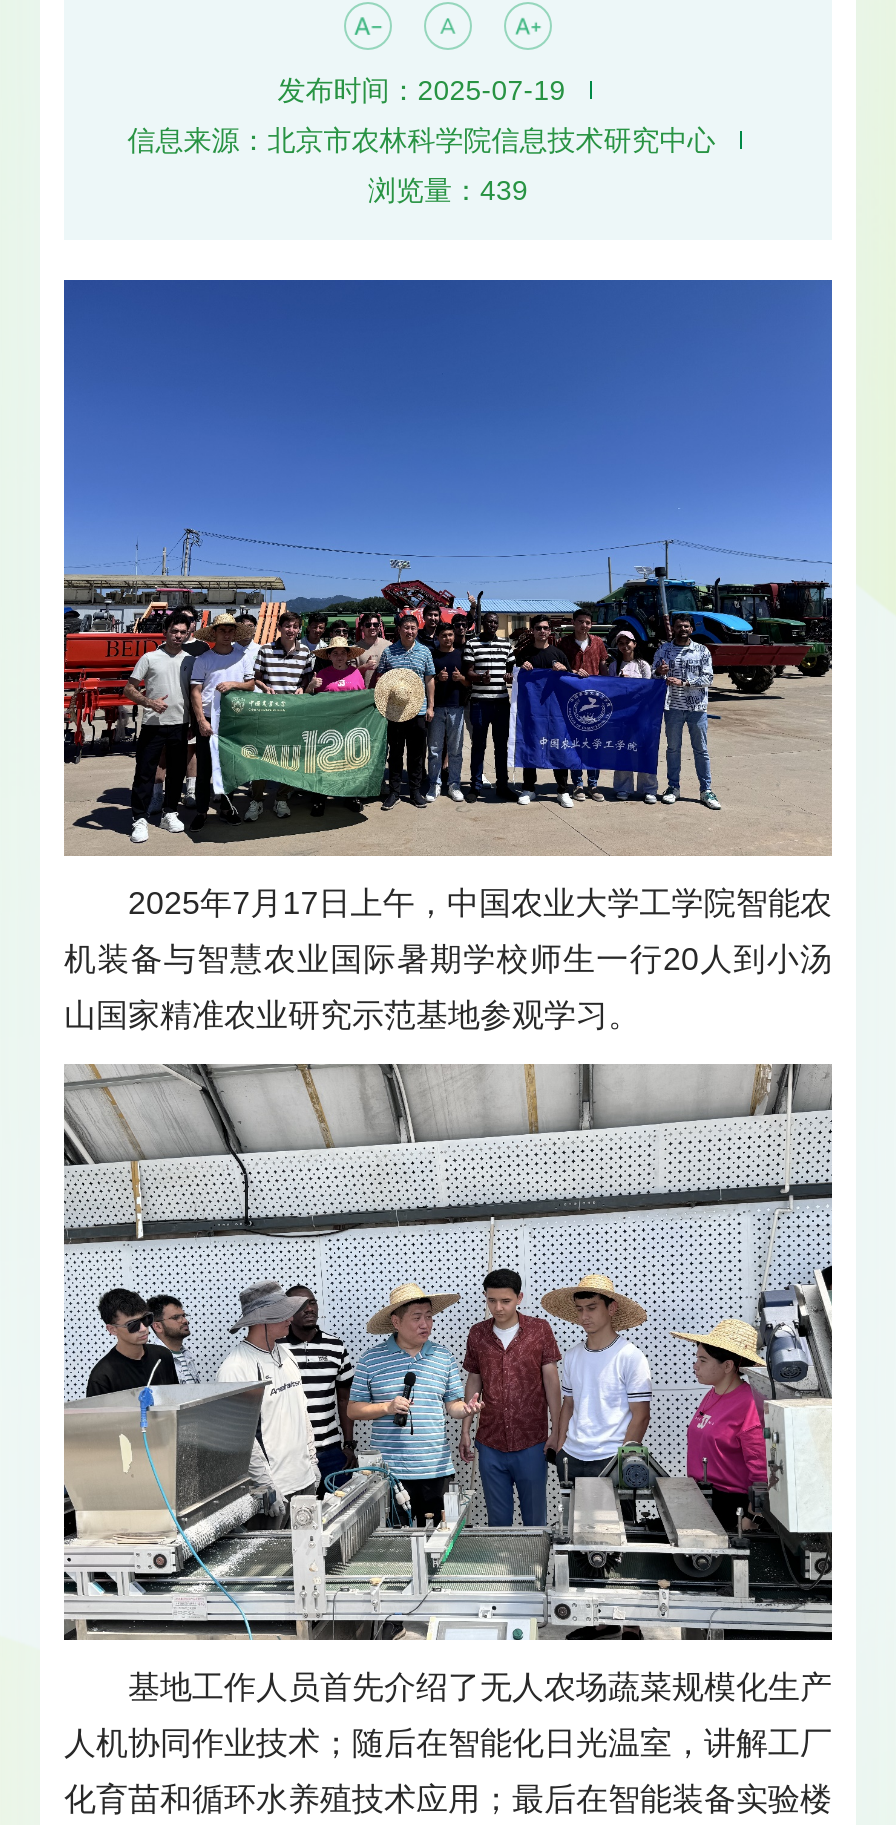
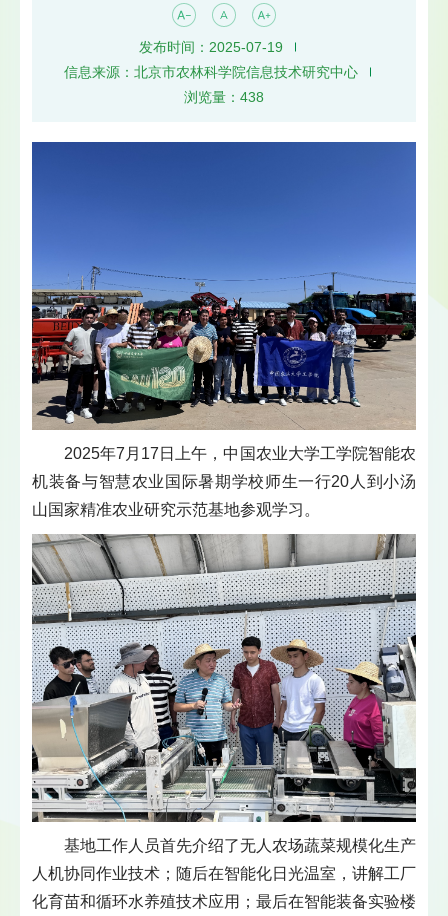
[368,173,528,205] 浏览量：439 -> [184,89,264,105] 浏览量：438

